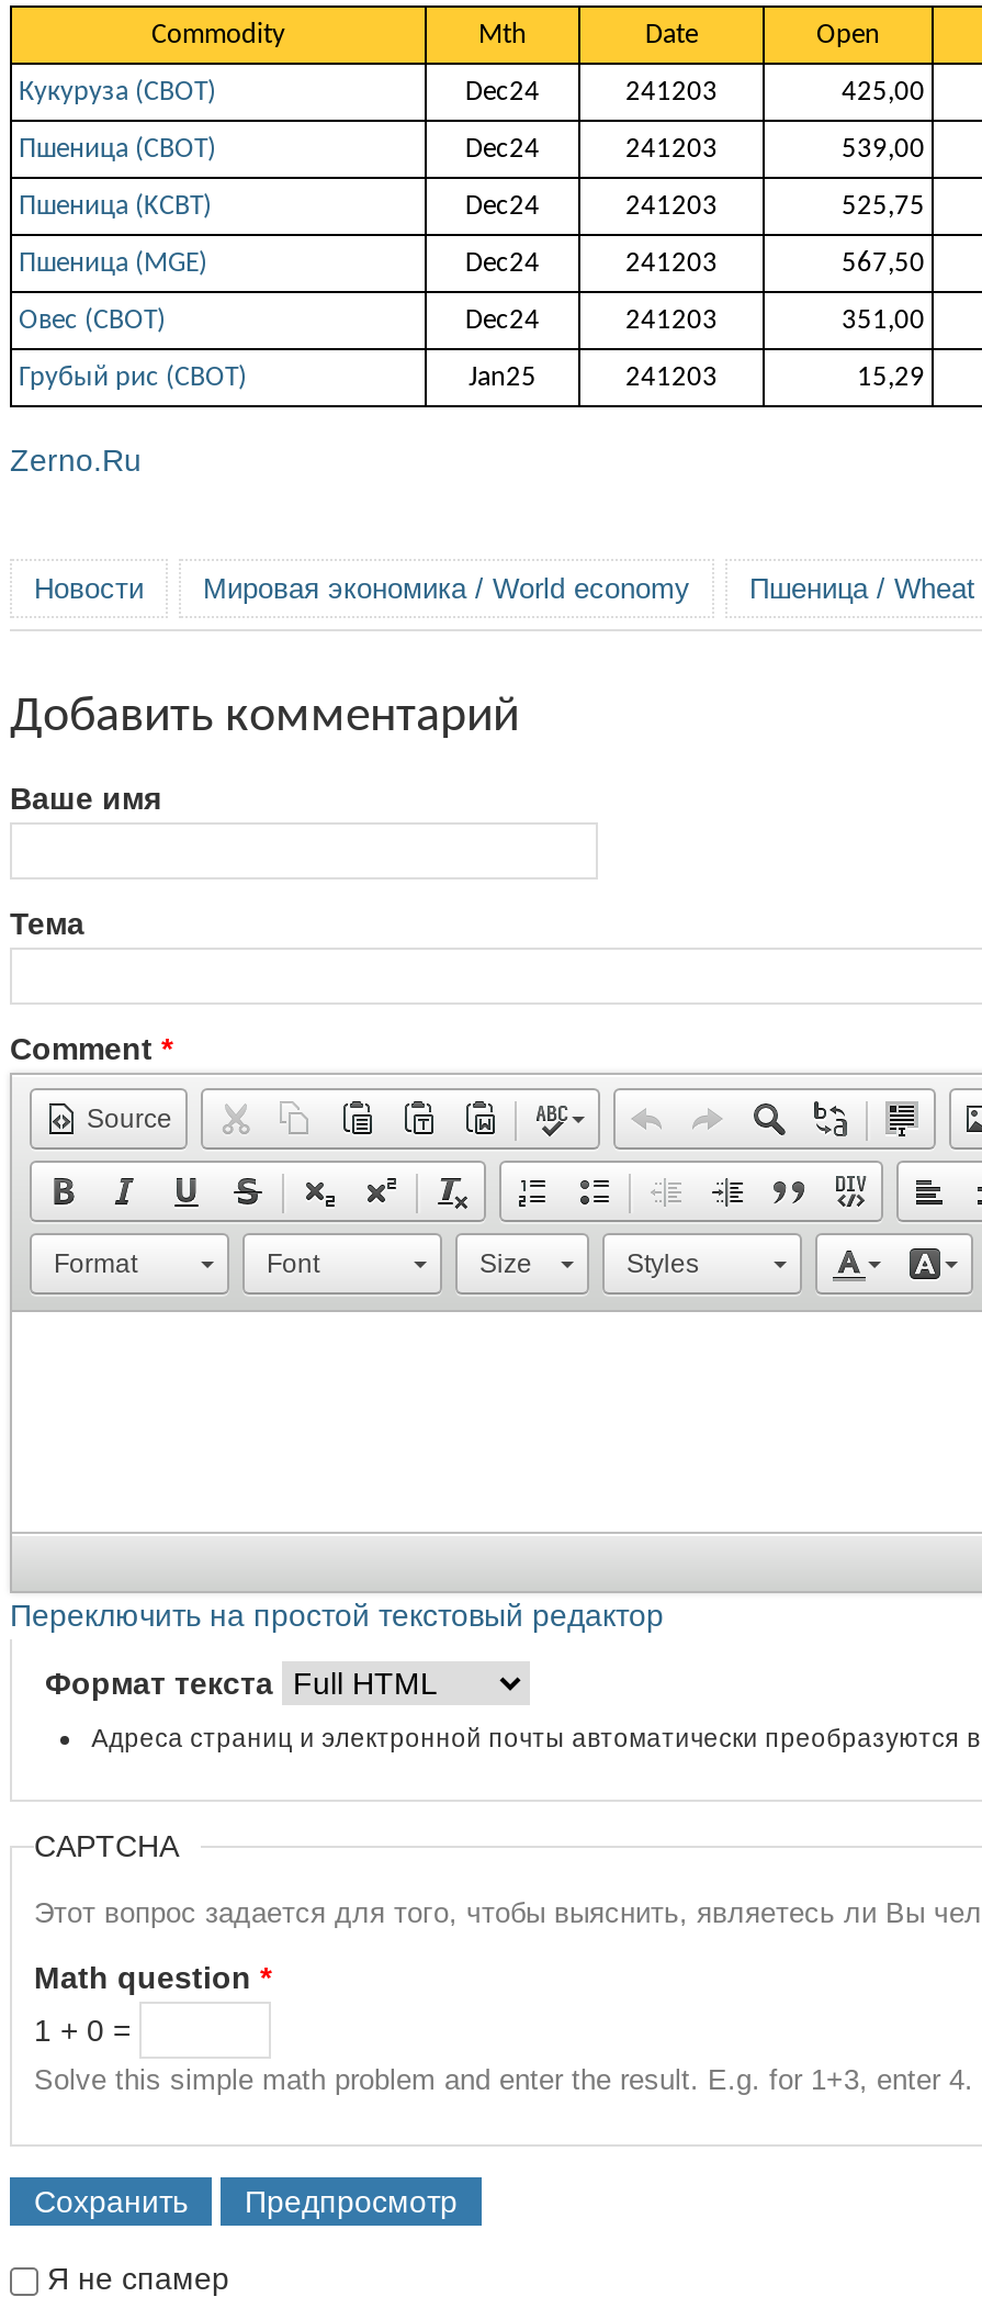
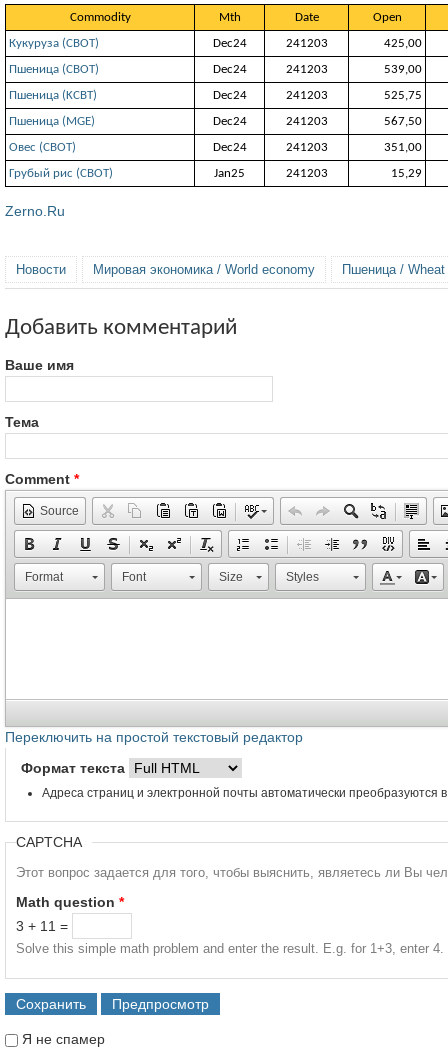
[34,2012,139,2047] 1 + 0 = -> [16,918,72,934] 3 + 11 =

